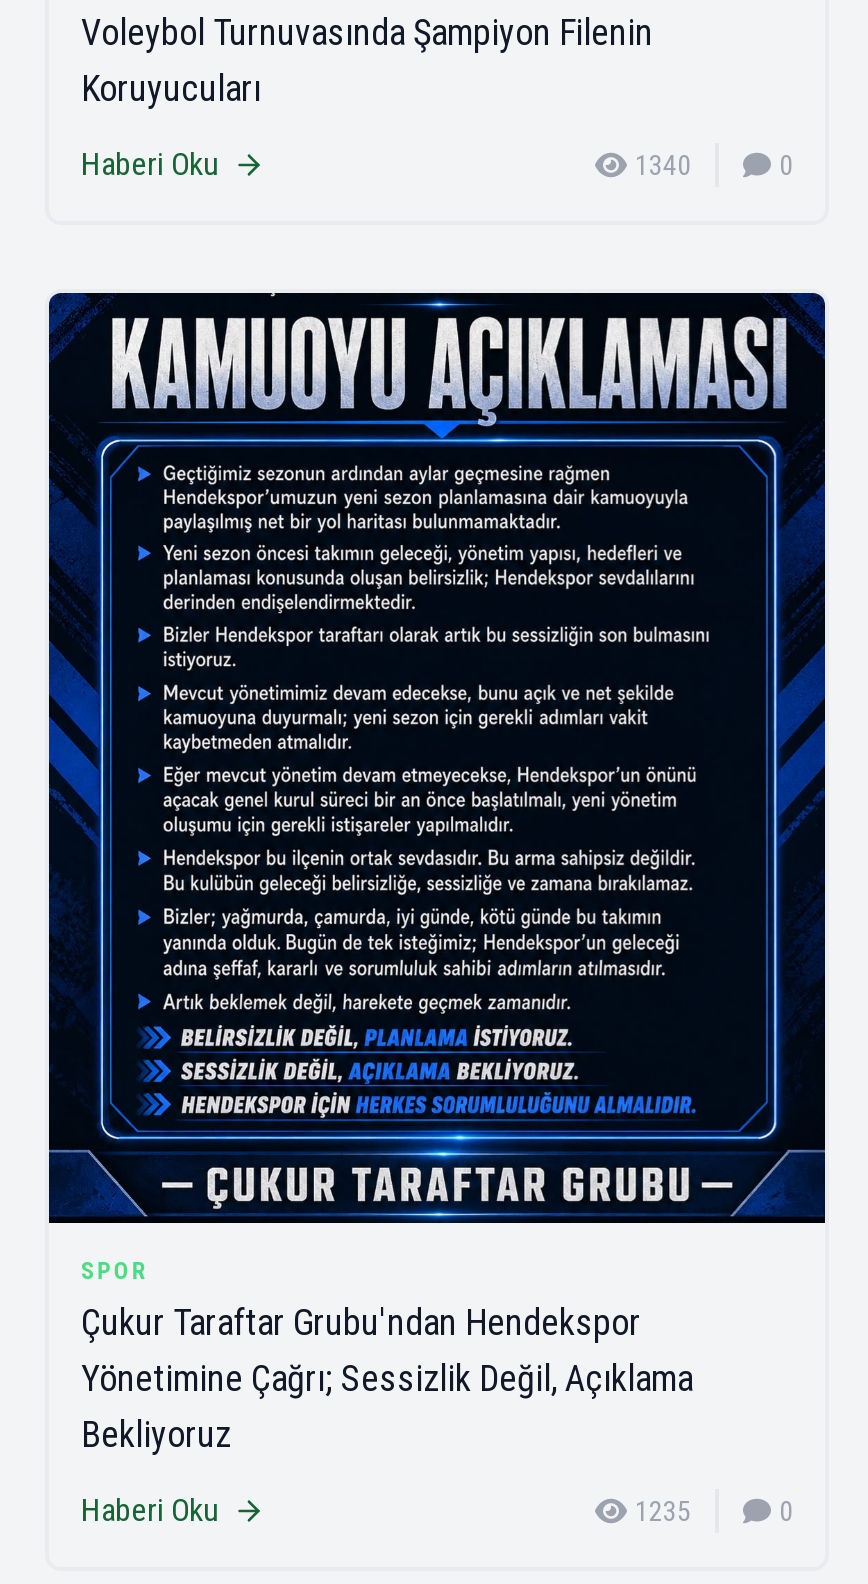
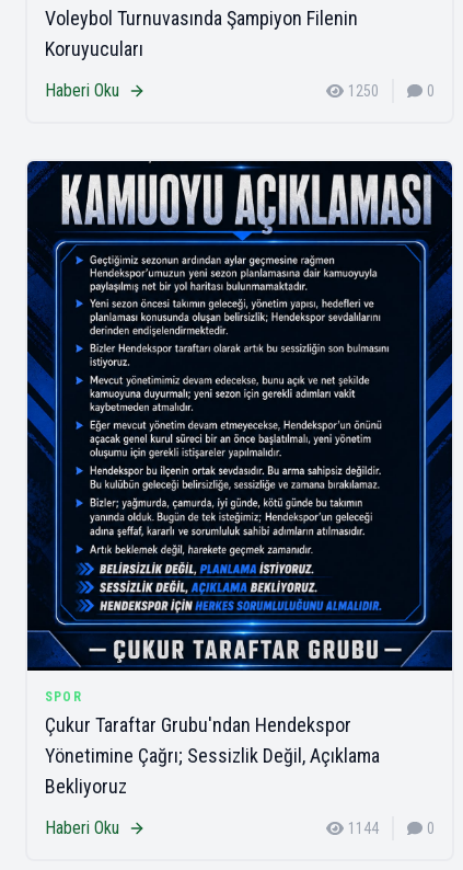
[635,149,691,181] 1340 -> [348,82,379,100] 1250
[635,1494,691,1526] 1235 -> [348,819,379,837] 1144

